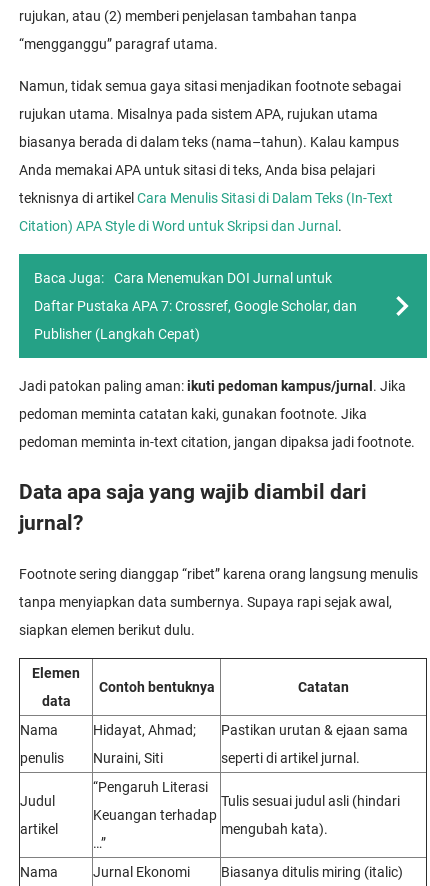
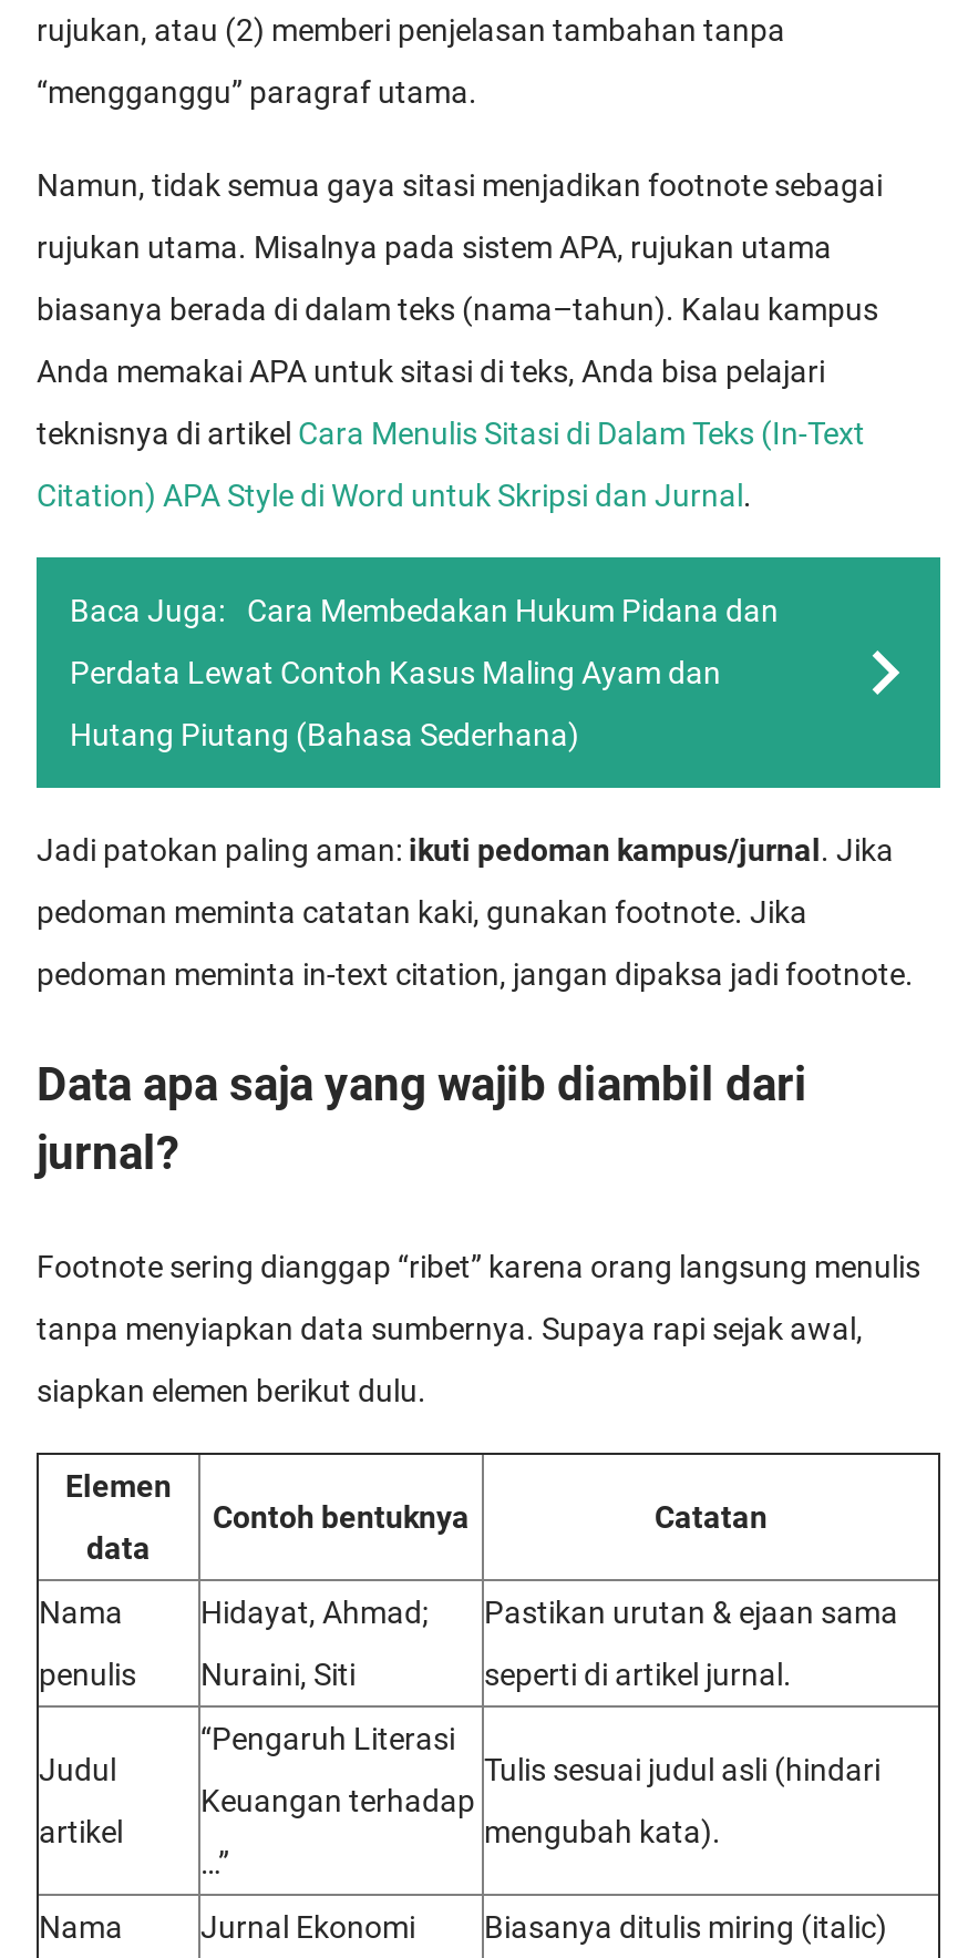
[114,270,332,286] Cara Menemukan DOI Jurnal untuk -> [247,593,779,628] Cara Membedakan Hukum Pidana dan
[34,298,357,314] Daftar Pustaka APA 7: Crossref, Google Scholar, dan -> [70,655,721,690] Perdata Lewat Contoh Kasus Maling Ayam dan
[34,326,200,342] Publisher (Langkah Cepat) -> [70,717,579,752] Hutang Piutang (Bahasa Sederhana)

